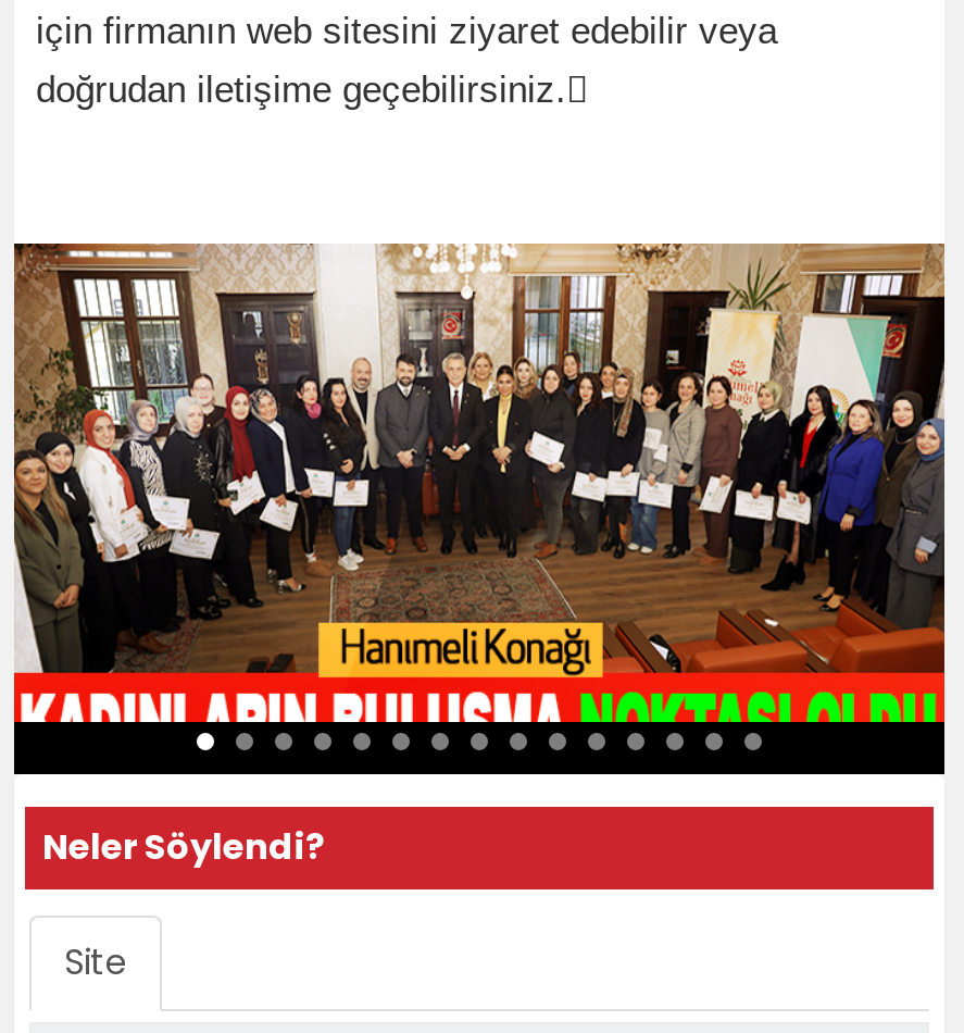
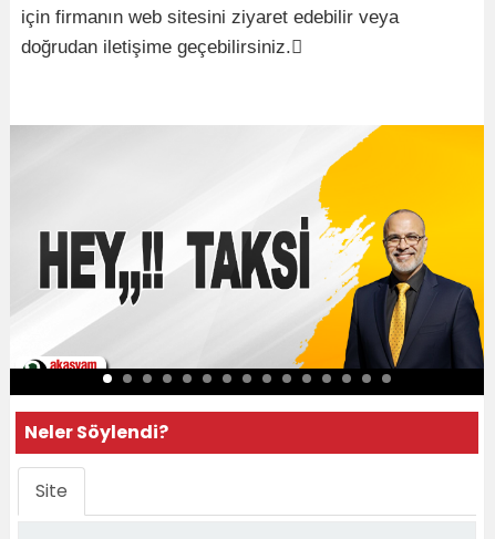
[12,241,947,724] [image] -> [10,124,485,370] [image]

